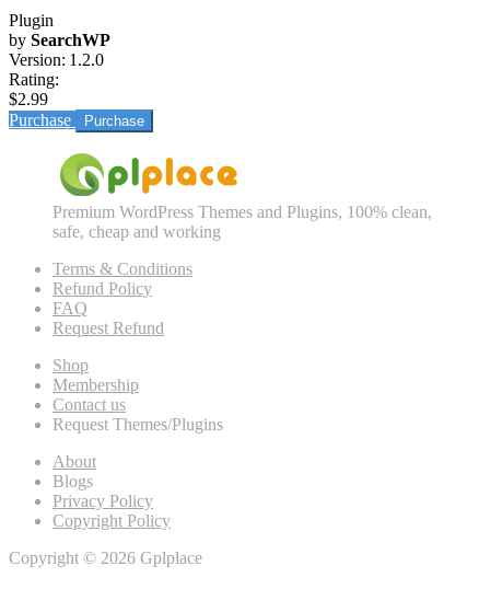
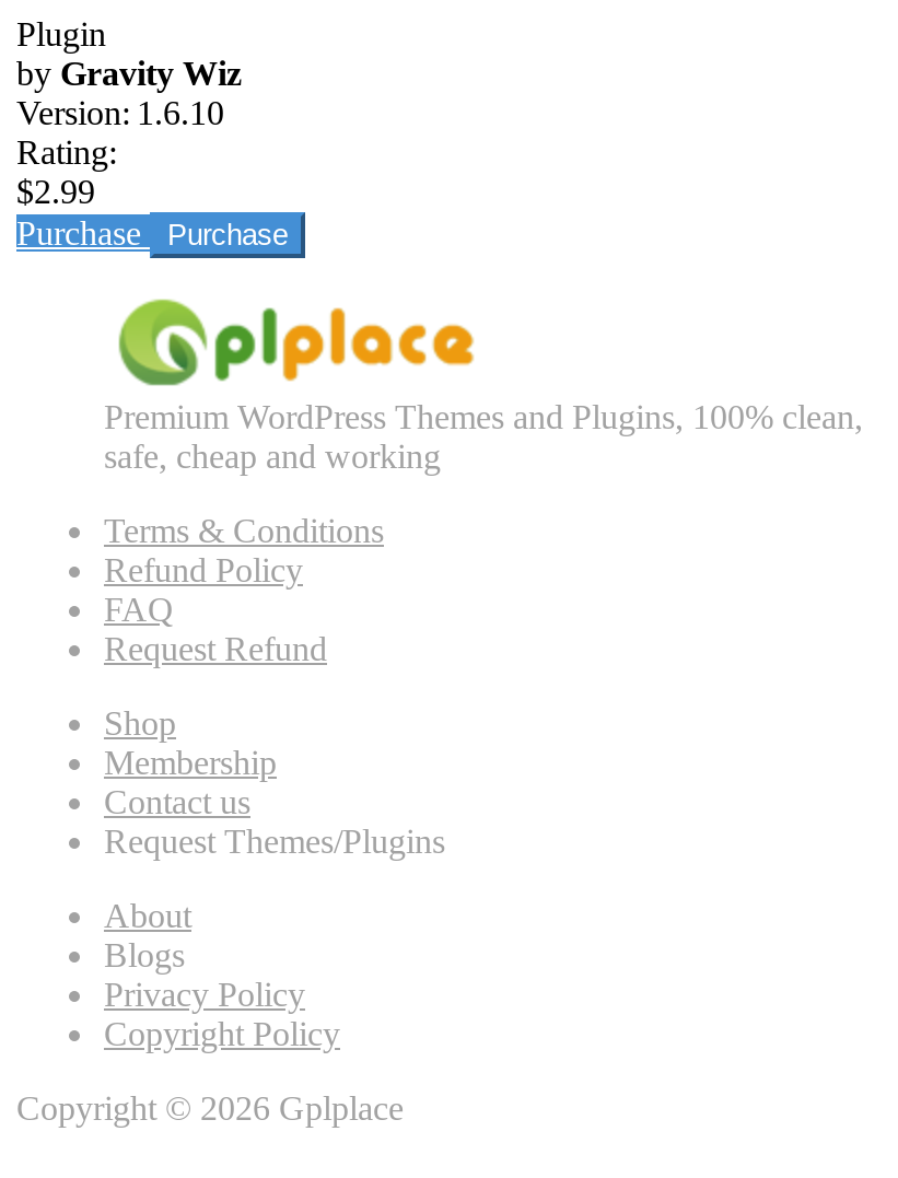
[9,31,110,69] by SearchWP | Version: 1.2.0 -> [16,55,242,132] by Gravity Wiz | Version: 1.6.10

